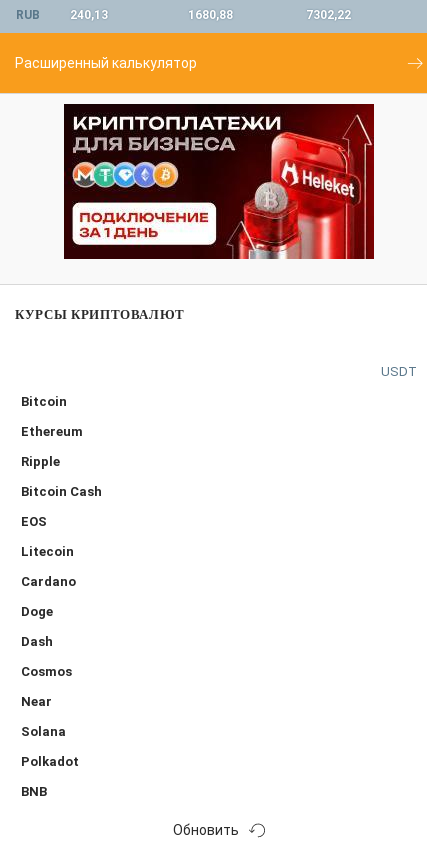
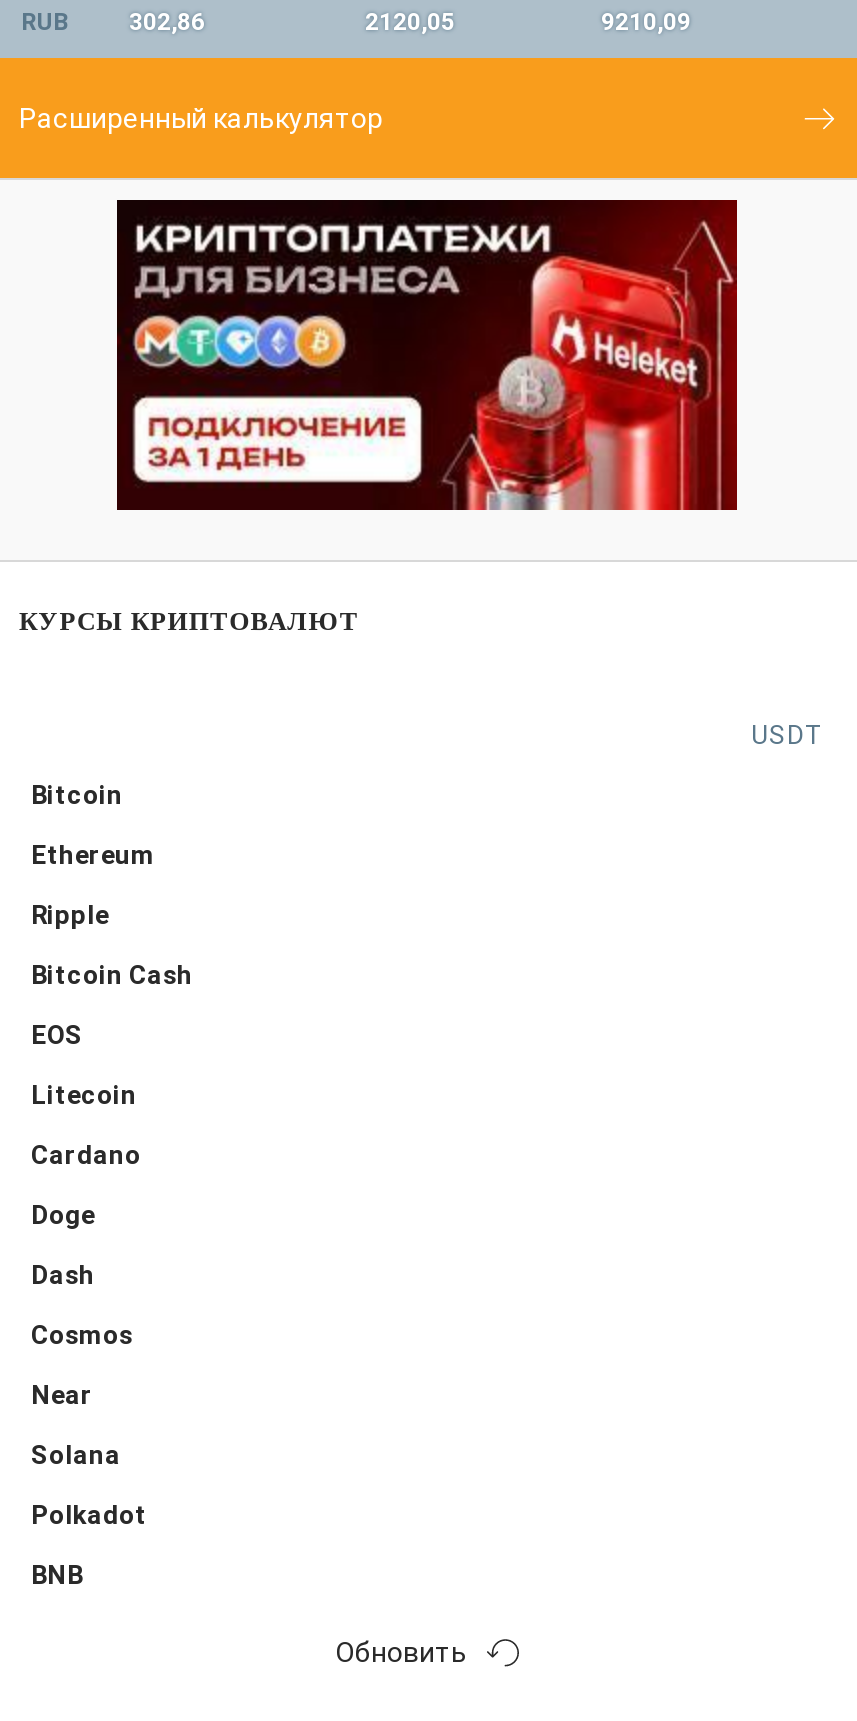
[70,8,108,22] 240,13 -> [129,9,205,37] 302,86
[188,8,233,22] 1680,88 -> [365,9,455,37] 2120,05
[306,8,351,22] 7302,22 -> [601,9,691,37] 9210,09

